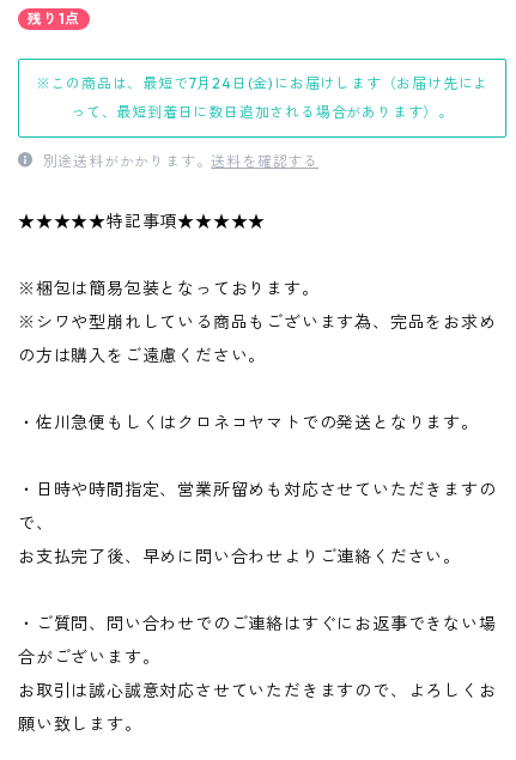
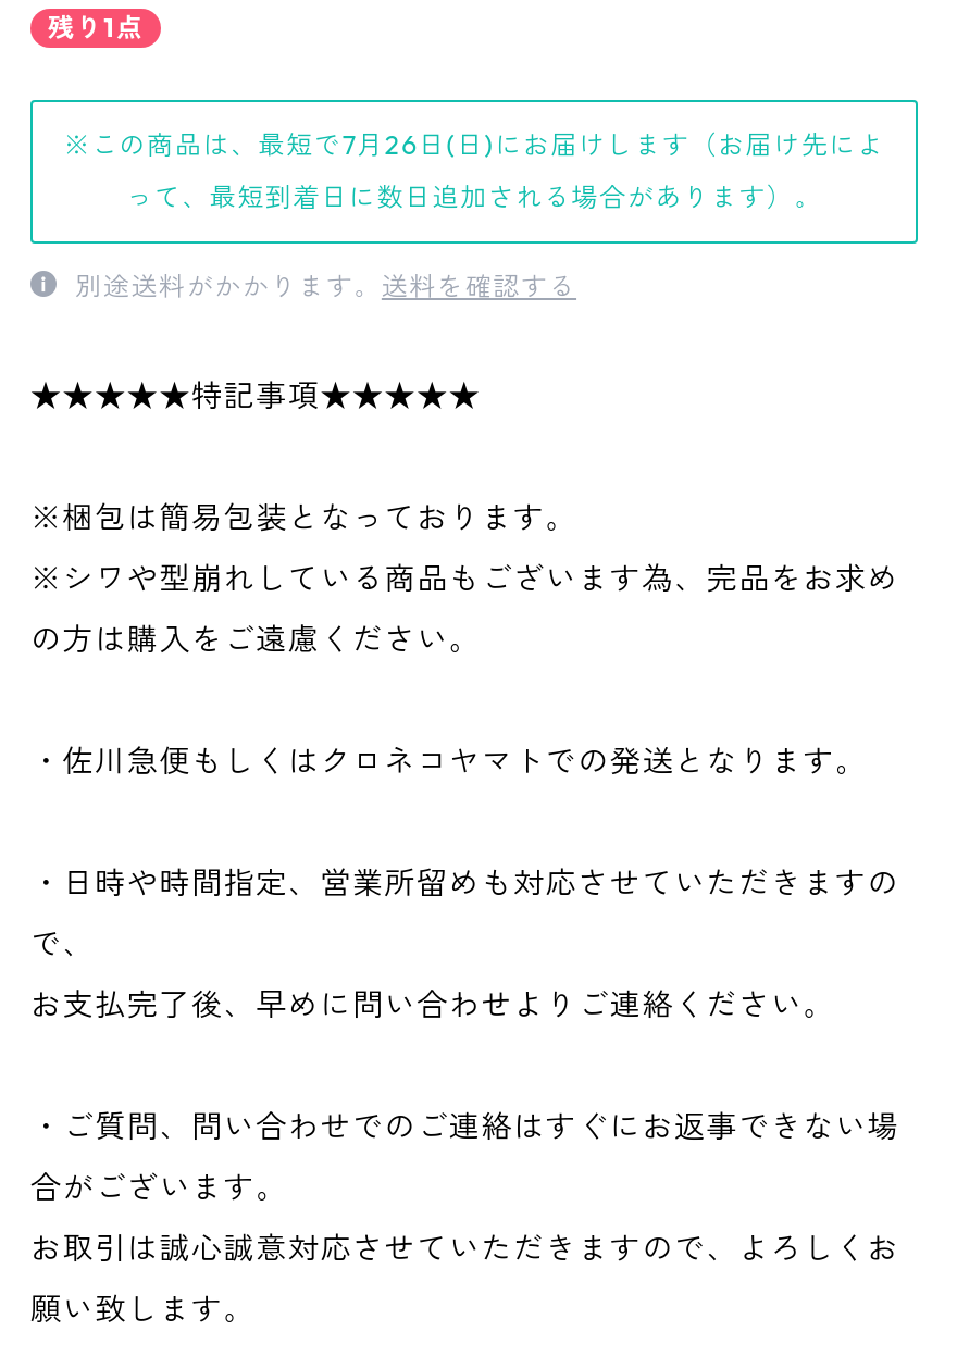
[36,74,489,92] ※この商品は、最短で7月24日(金)にお届けします（お届け先によ -> [64,128,885,161] ※この商品は、最短で7月26日(日)にお届けします（お届け先によ

